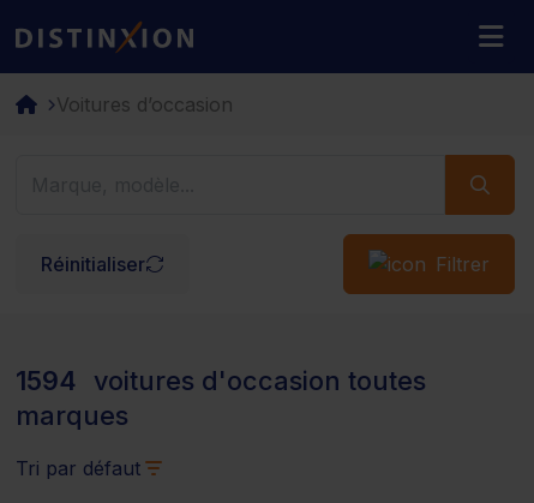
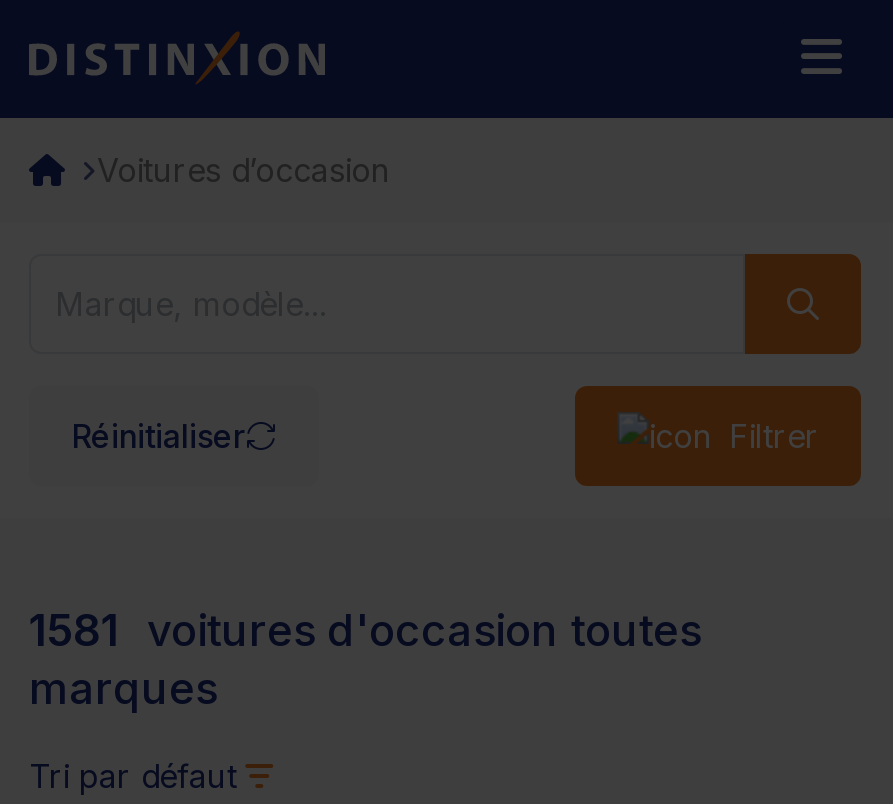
[16,365,426,396] 1594 voitures d'occasion toutes -> [29,604,701,656] 1581 voitures d'occasion toutes

